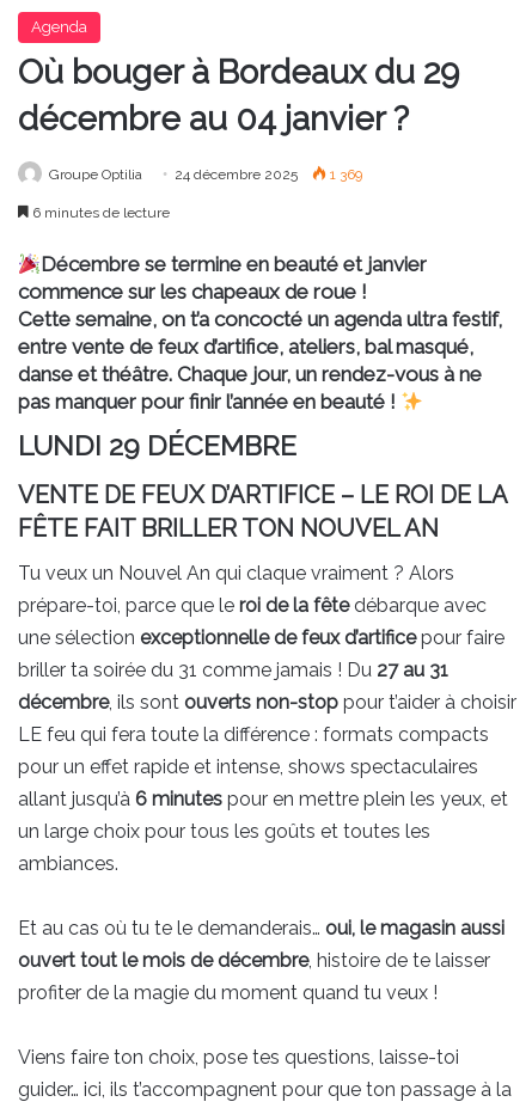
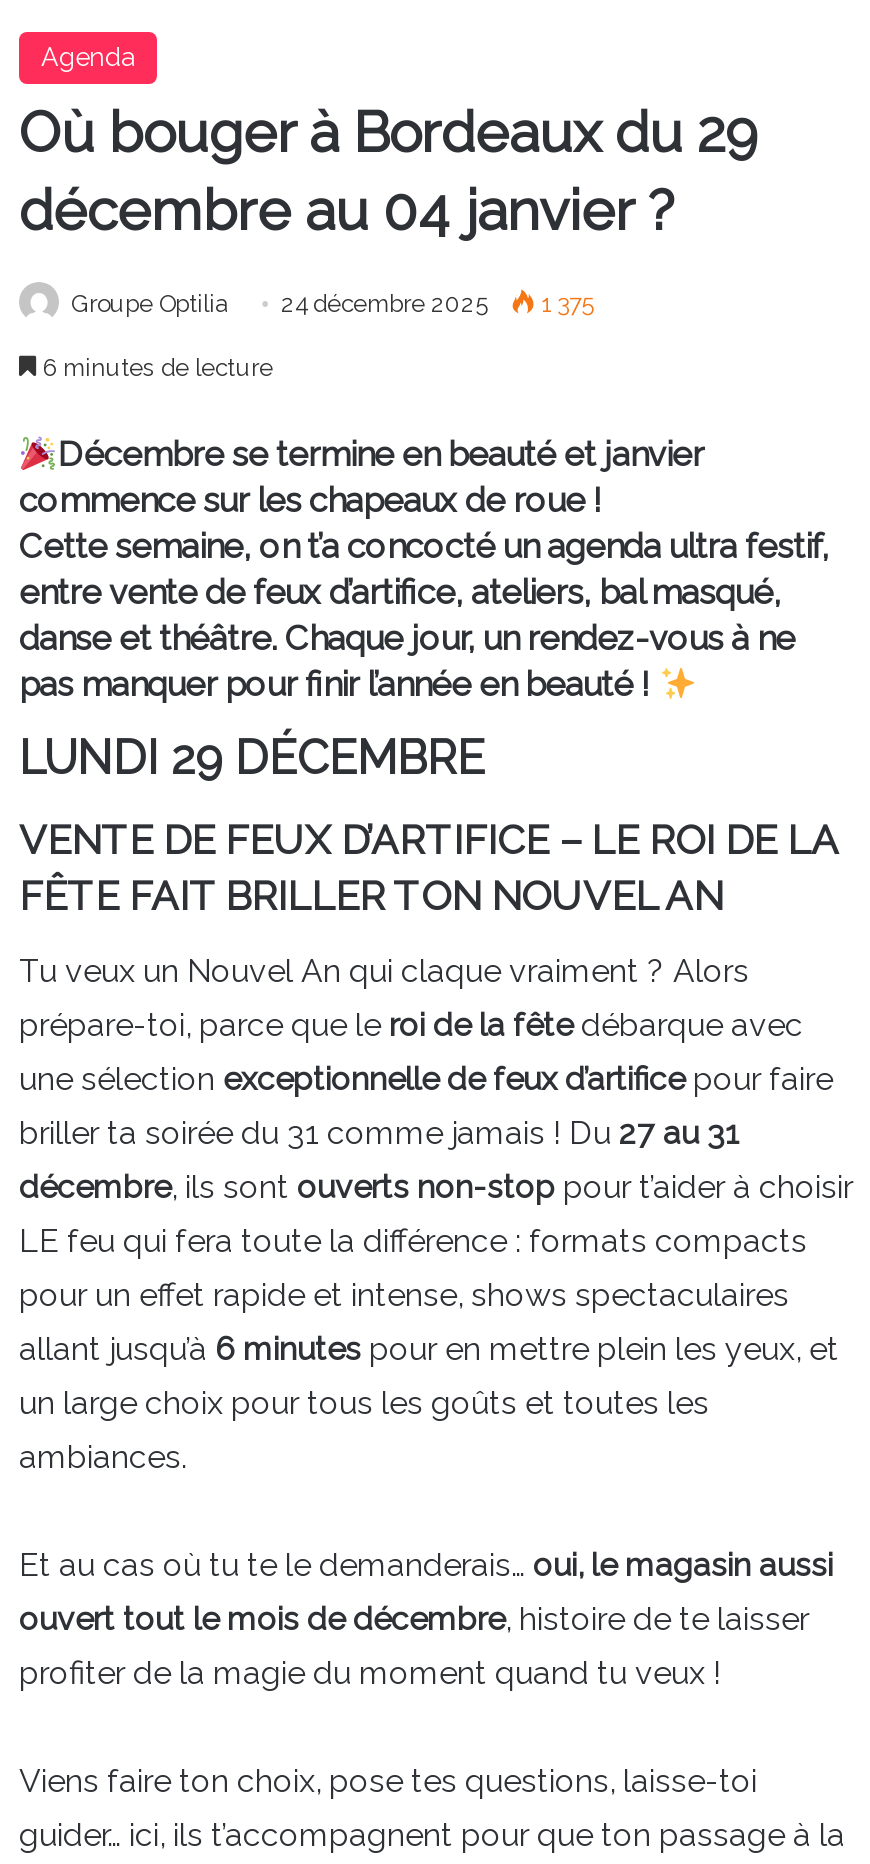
[49,166,362,183] Groupe Optilia 24 décembre 2025 1 369 -> [71,291,593,319] Groupe Optilia 24 décembre 2025 1 375

